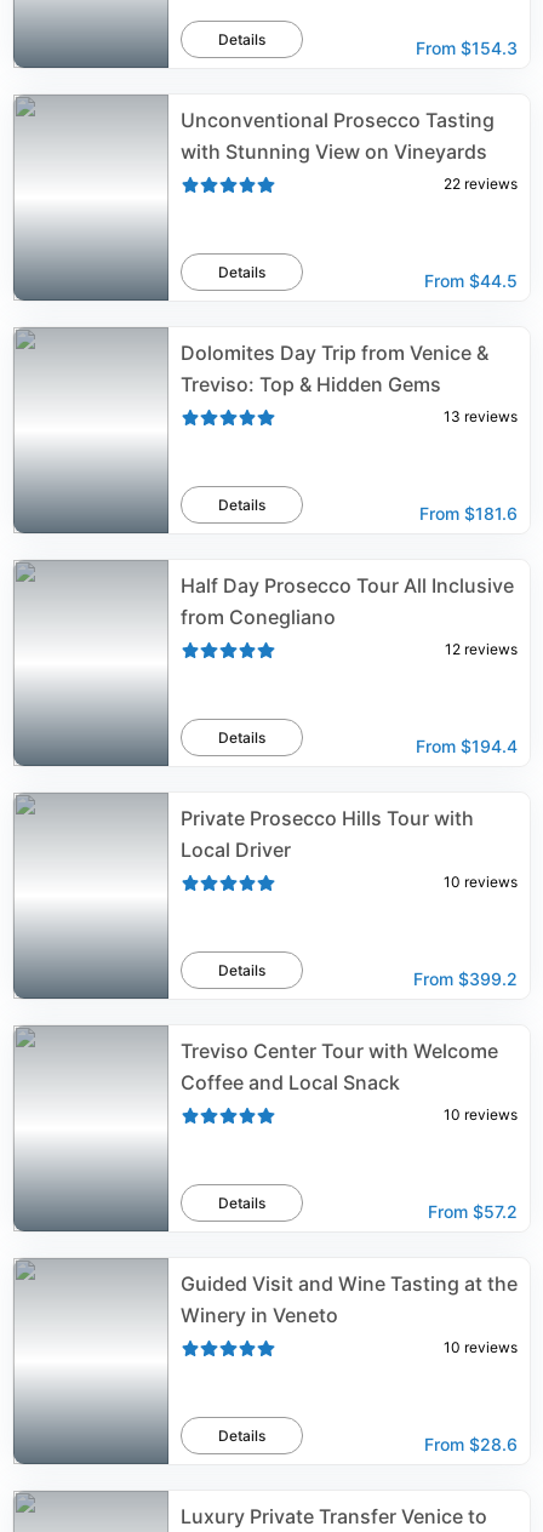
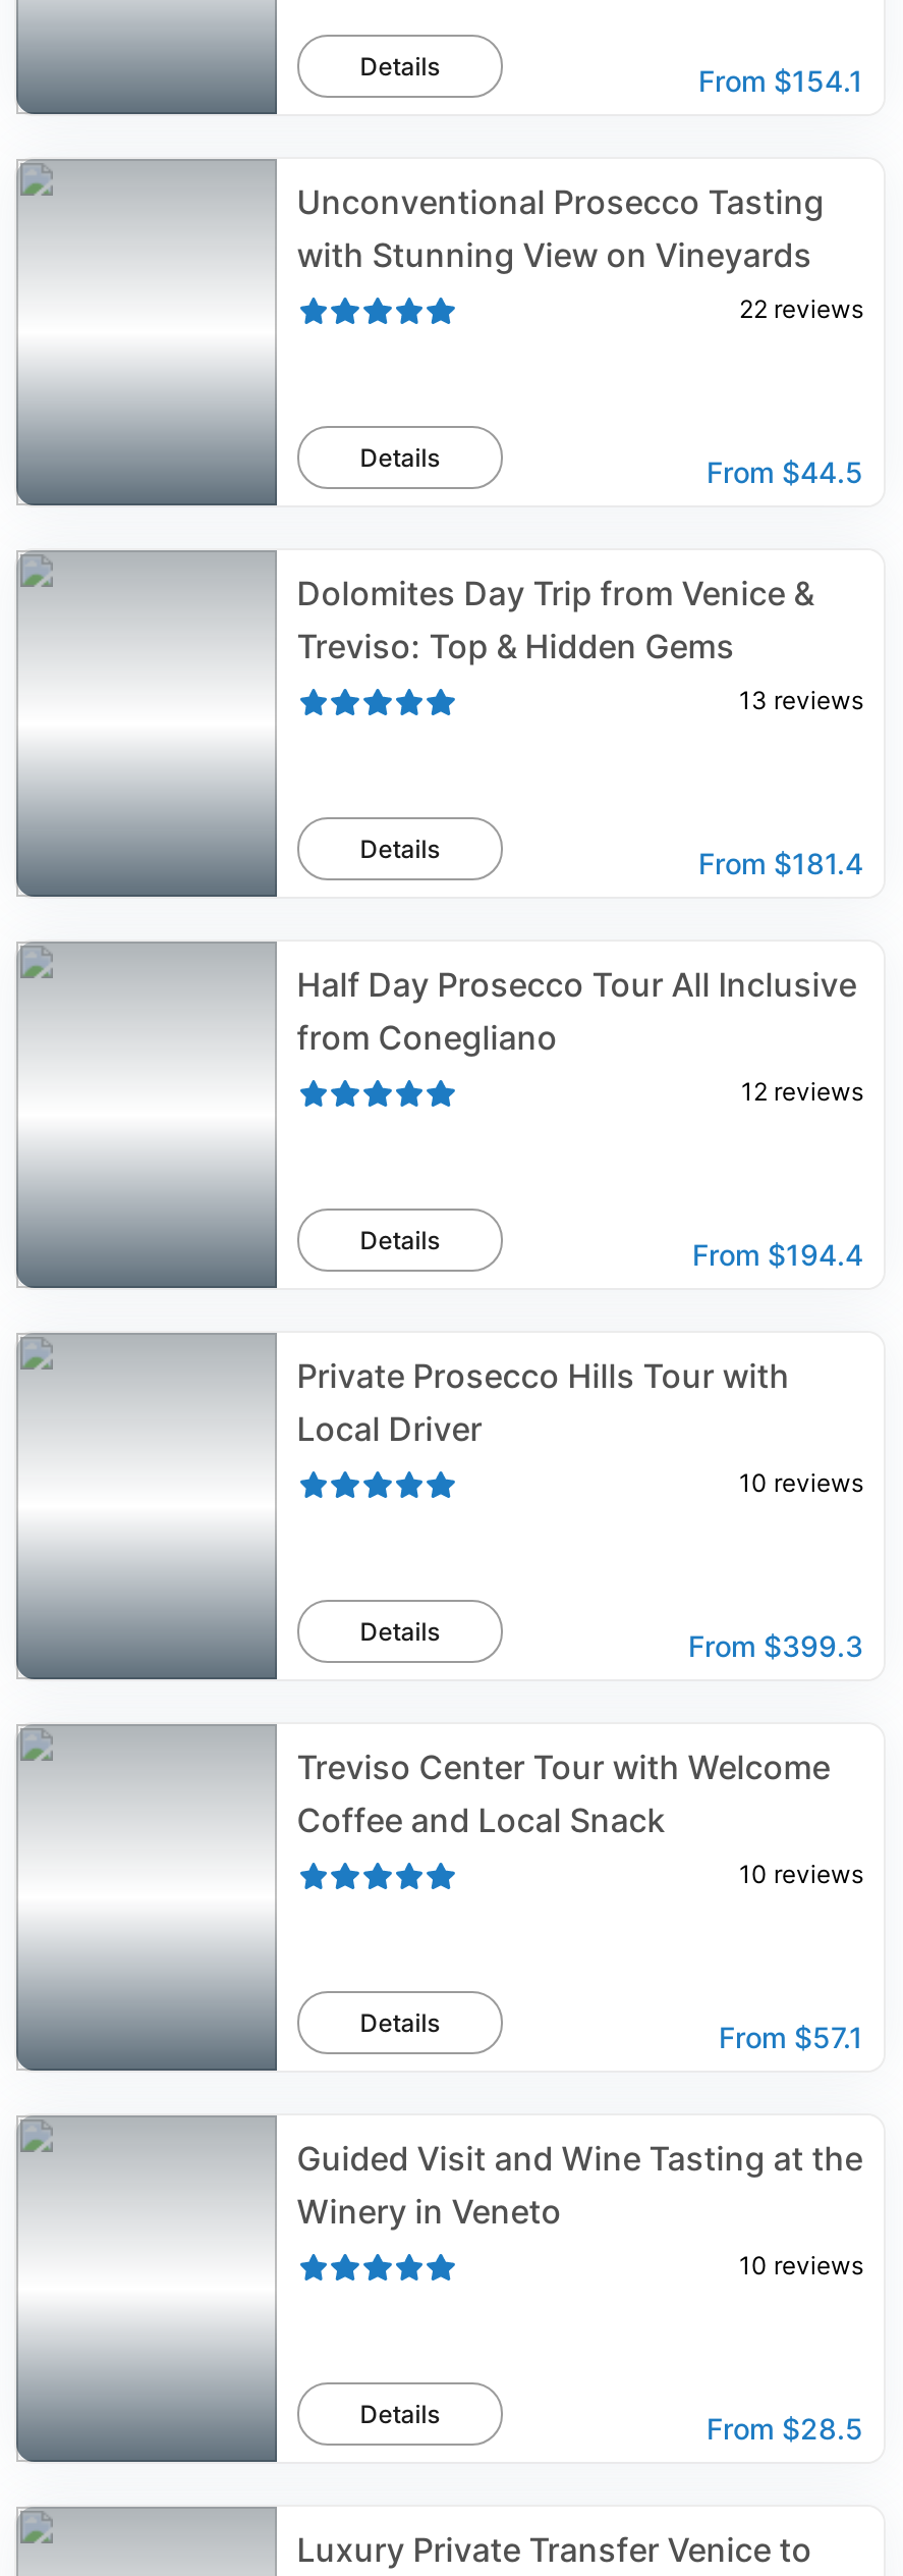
[416,38,518,58] From $154.3 -> [698,63,863,98] From $154.1
[419,503,518,524] From $181.6 -> [698,846,863,880] From $181.4
[413,968,518,989] From $399.2 -> [688,1628,863,1663] From $399.3
[428,1201,518,1222] From $57.2 -> [719,2020,863,2054] From $57.1
[424,1434,518,1454] From $28.6 -> [707,2411,863,2446] From $28.5

